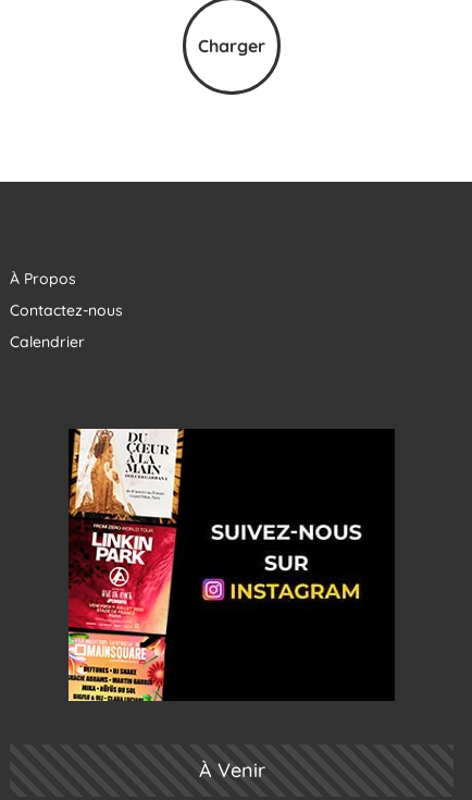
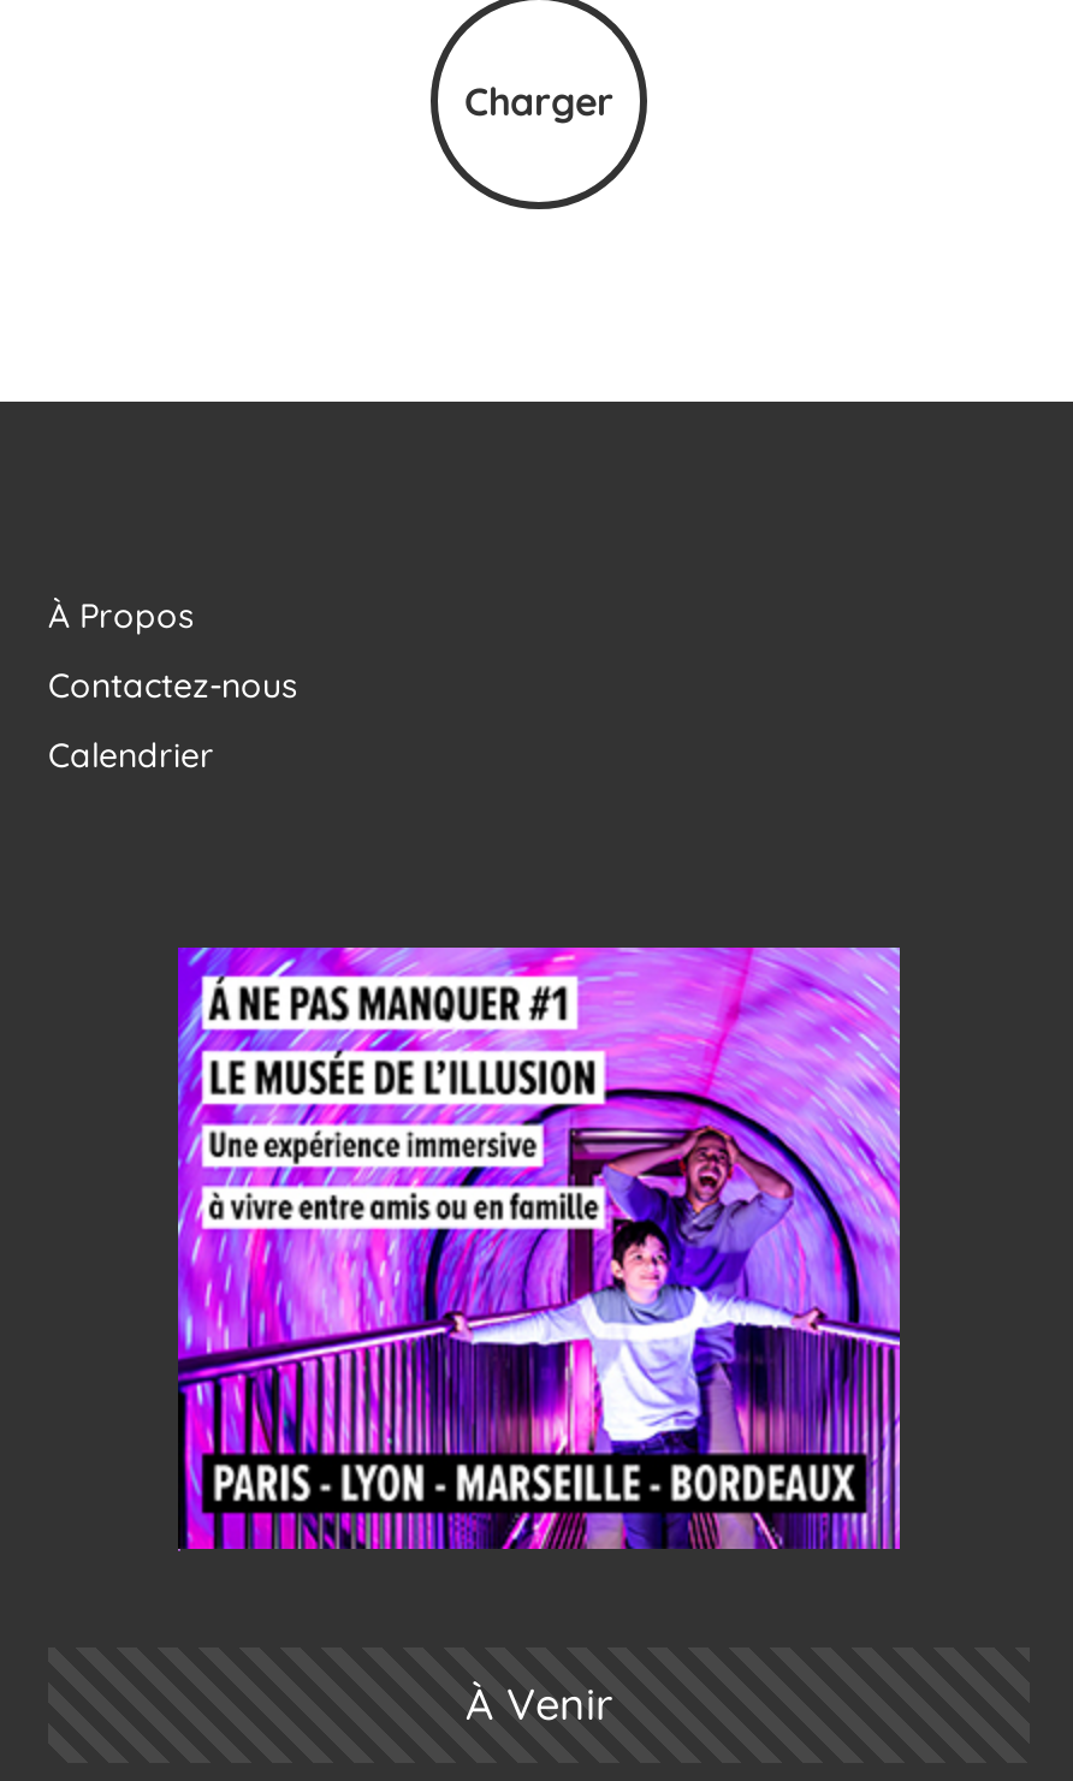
[67,428,395,702] [image] -> [176,945,902,1551] [image]

